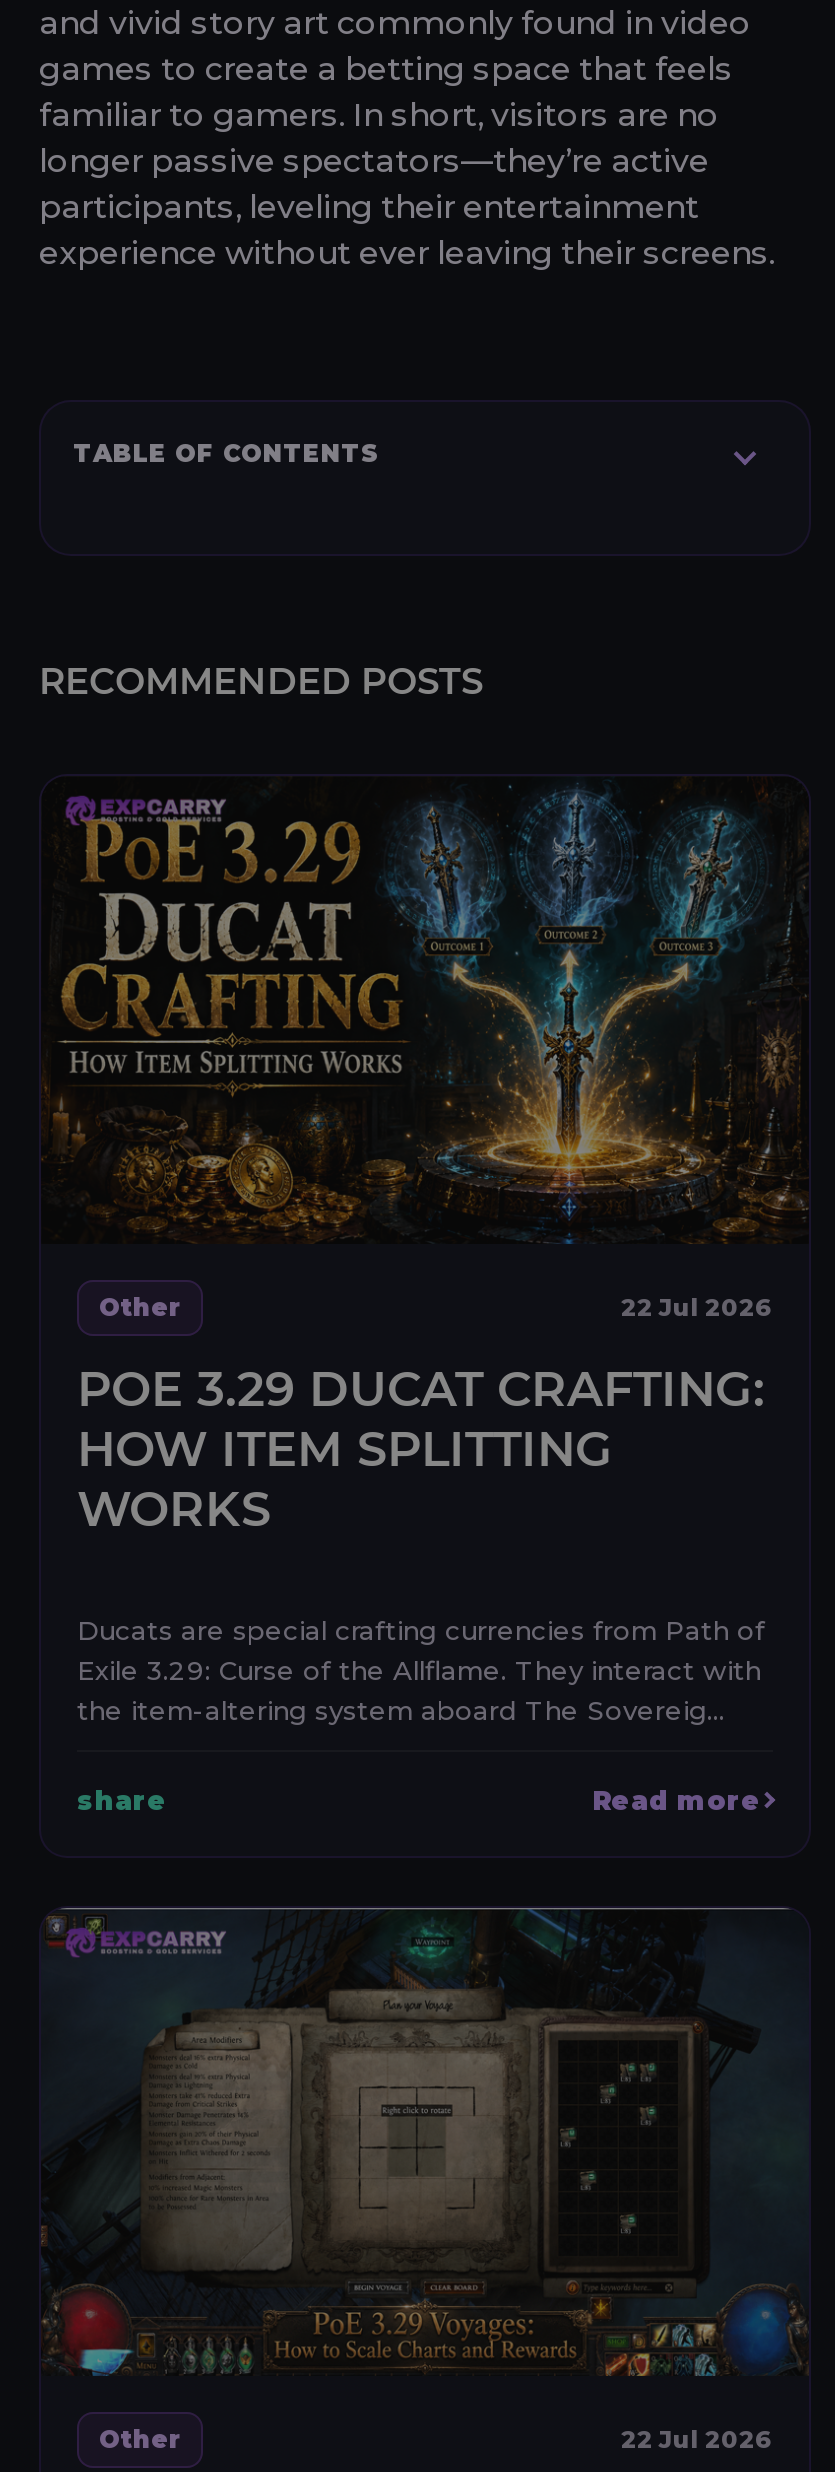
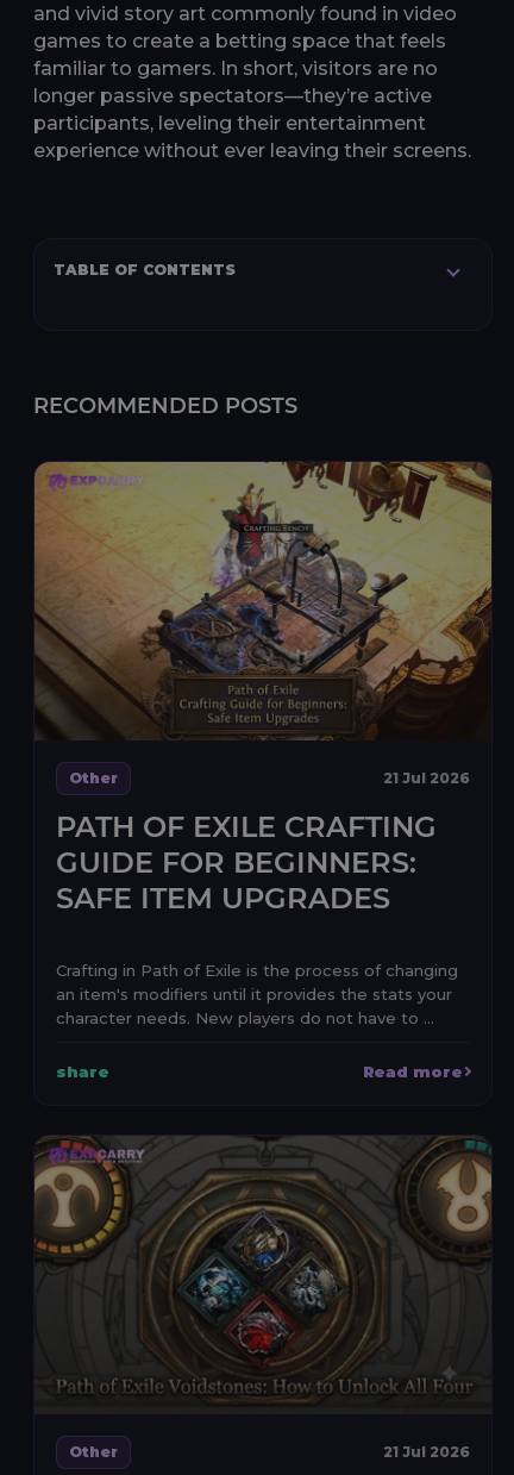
[41,776,809,1323] [image] | 22 Jul 2026 -> [33,461,493,787] [image] | 21 Jul 2026
[77,1360,765,1538] POE 3.29 DUCAT CRAFTING: | HOW ITEM SPLITTING | WORKS -> [56,809,437,915] PATH OF EXILE CRAFTING | GUIDE FOR BEGINNERS: | SAFE ITEM UPGRADES
[77,1614,765,1726] Ducats are special crafting currencies from Path of | Exile 3.29: Curse of the Allflame. They interact with | the item-altering system aboard The Sovereig... -> [56,960,458,1027] Crafting in Path of Exile is the process of changing | an item's modifiers until it provides the stats your | character needs. New players do not have to ...
[41,1906,809,2454] [image] | 22 Jul 2026 -> [33,1136,493,1461] [image] | 21 Jul 2026

